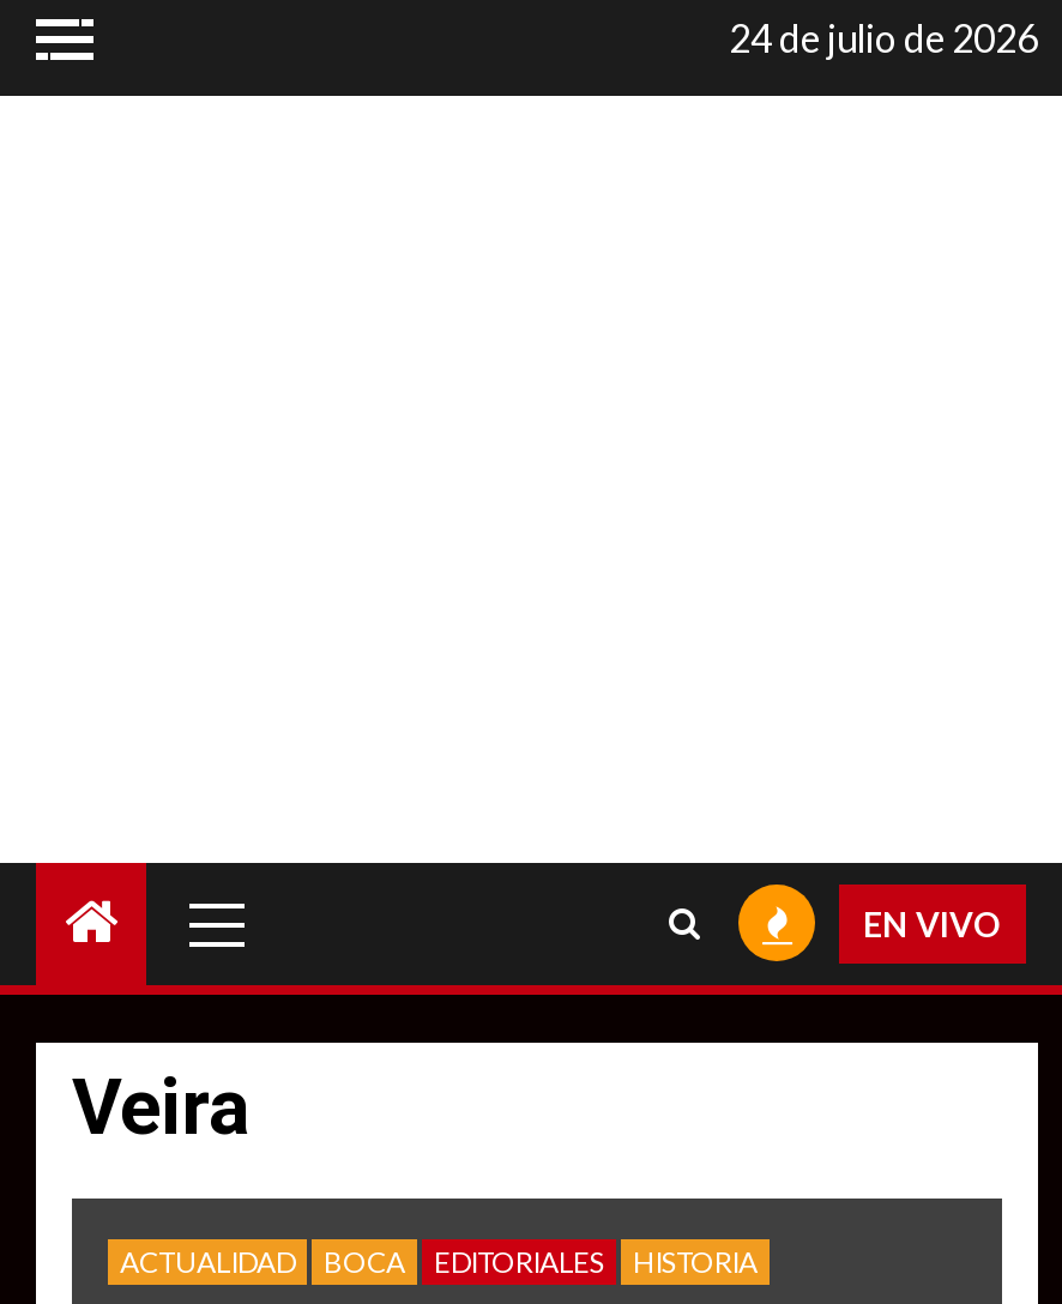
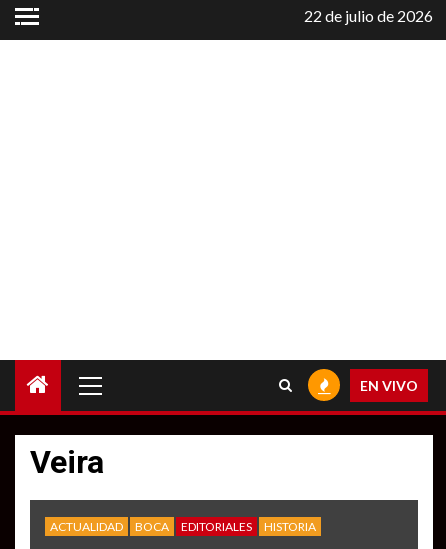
[729,14,1038,59] 24 de julio de 2026 -> [304,6,433,25] 22 de julio de 2026

